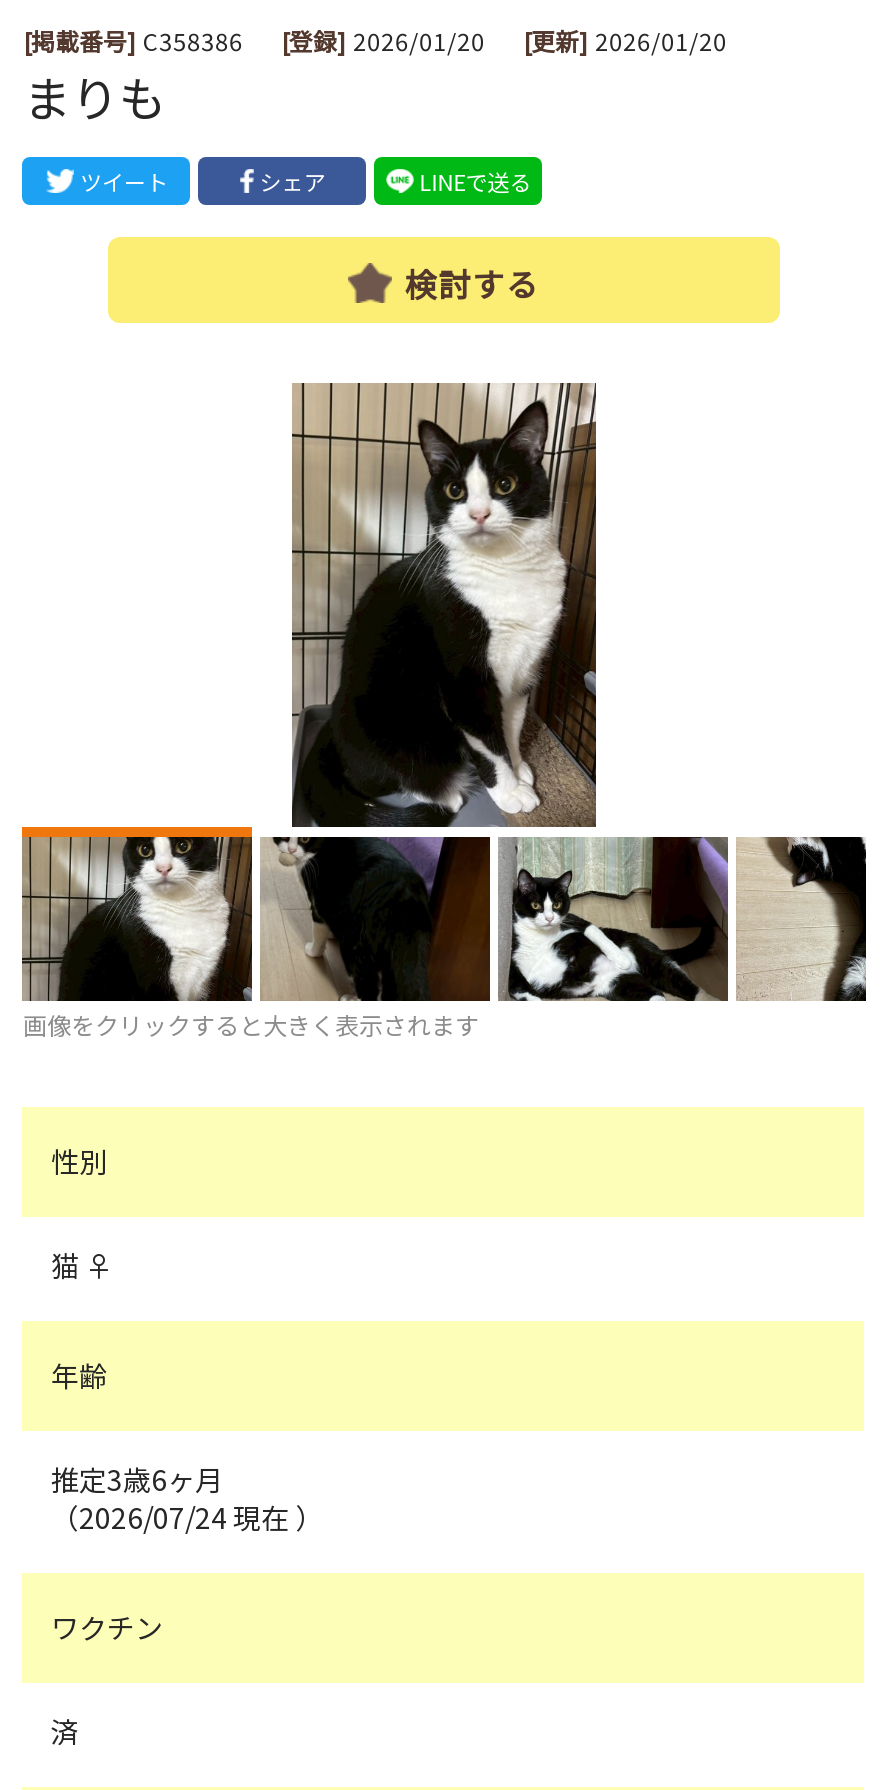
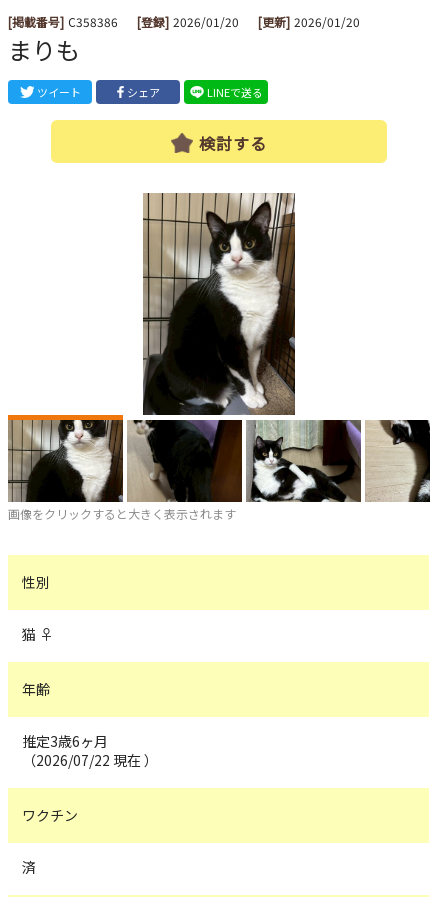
[51,1497,323,1537] （2026/07/24 現在 ） -> [22,750,158,770] （2026/07/22 現在 ）

